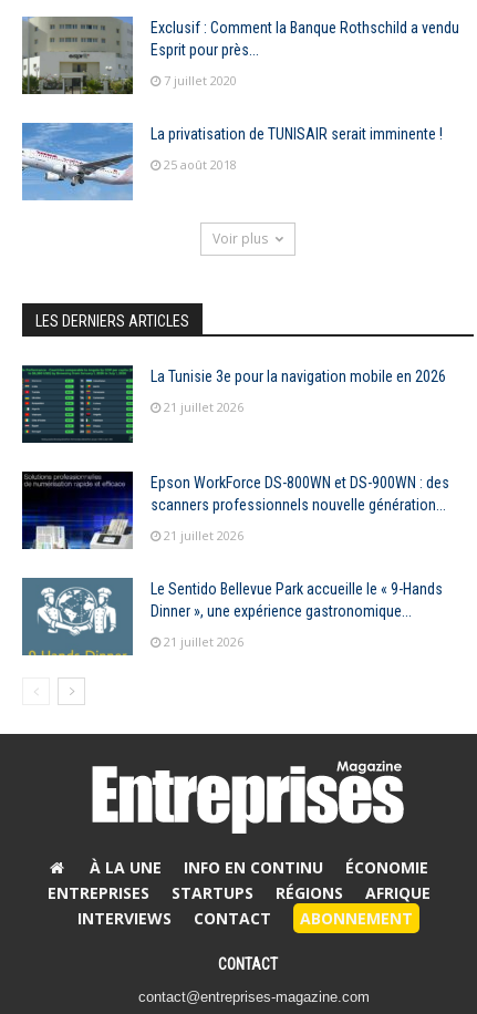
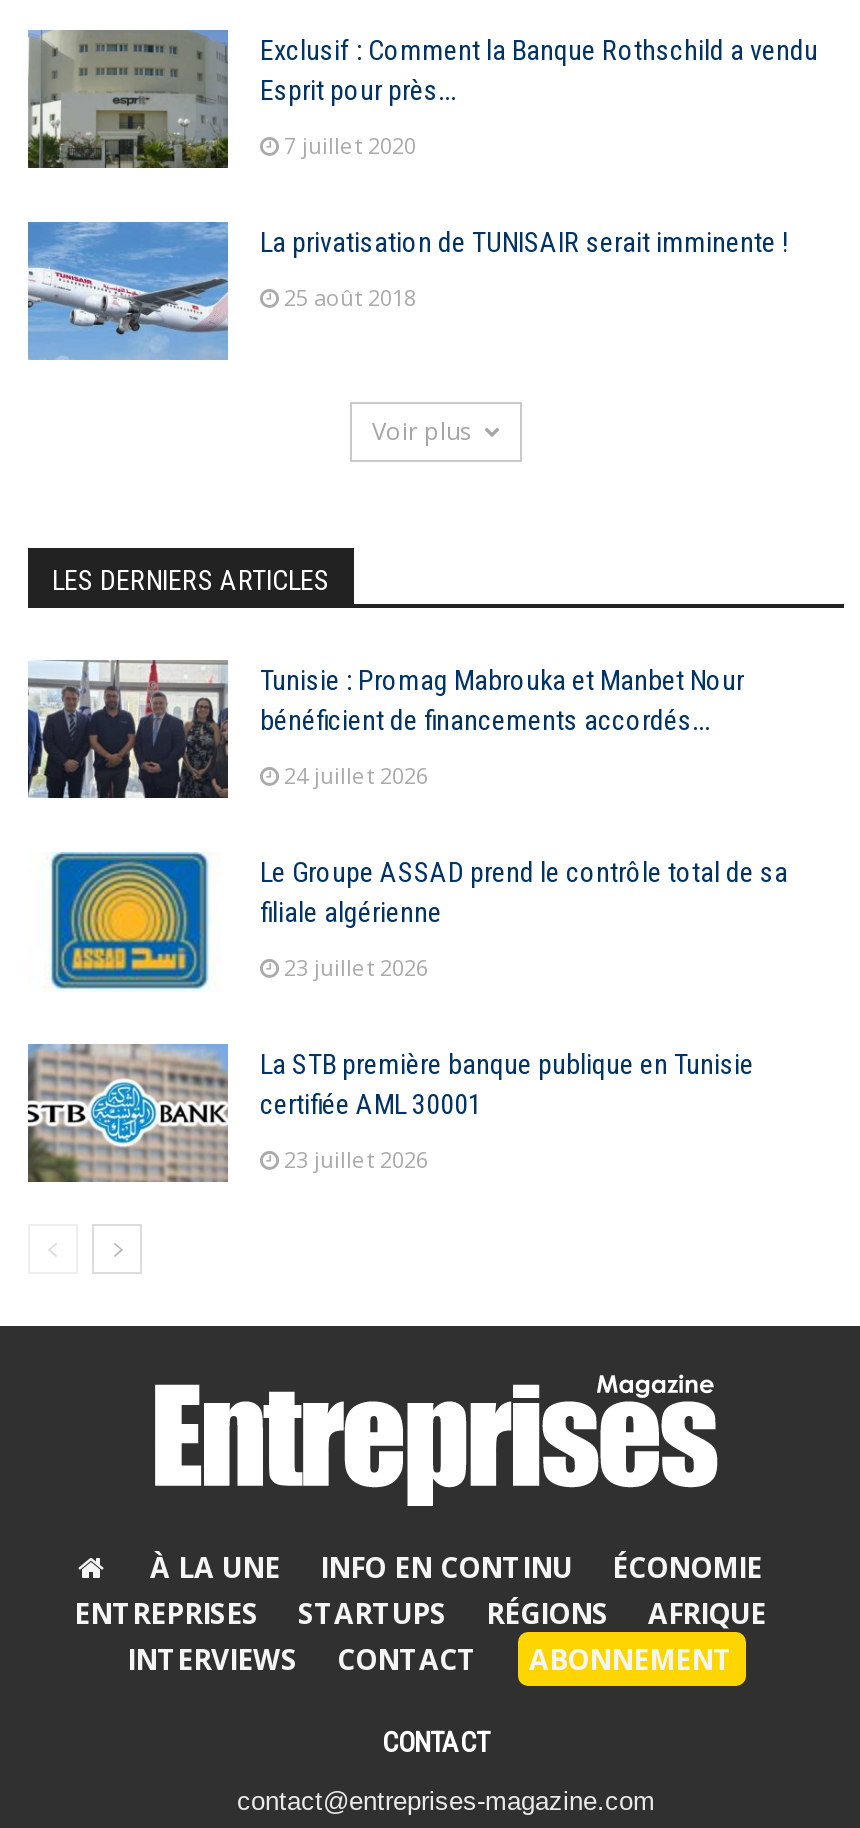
[21,364,446,444] [image] | La Tunisie 3e pour la navigation mobile en 2026 -> [26,658,744,800] [image] | Tunisie : Promag Mabrouka et Manbet Nour | bénéficient de financements accordés...
[164,399,243,415] 21 juillet 2026 -> [284,760,428,790] 24 juillet 2026
[21,470,449,550] [image] | Epson WorkForce DS-800WN et DS-900WN : des | scanners professionnels nouvelle génération... -> [28,852,788,992] [image] | Le Groupe ASSAD prend le contrôle total de sa | filiale algérienne
[164,527,243,544] 21 juillet 2026 -> [284,952,428,982] 23 juillet 2026
[22,578,443,655] [image] | Le Sentido Bellevue Park accueille le « 9-Hands | Dinner », une expérience gastronomique... -> [28,1044,754,1182] [image] | La STB première banque publique en Tunisie | certifiée AML 30001
[164,633,243,650] 21 juillet 2026 -> [284,1144,428,1174] 23 juillet 2026

